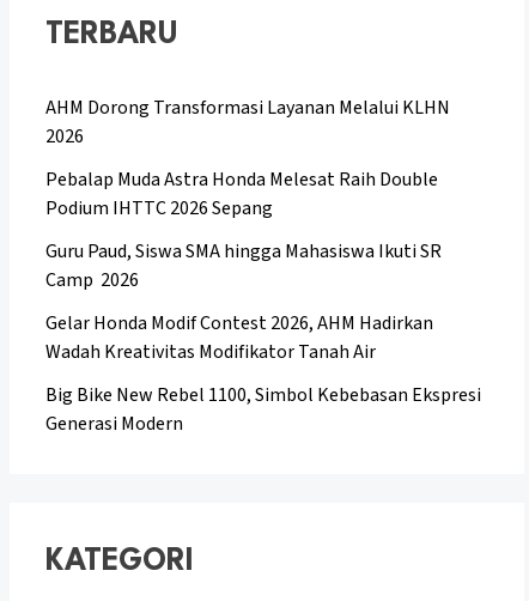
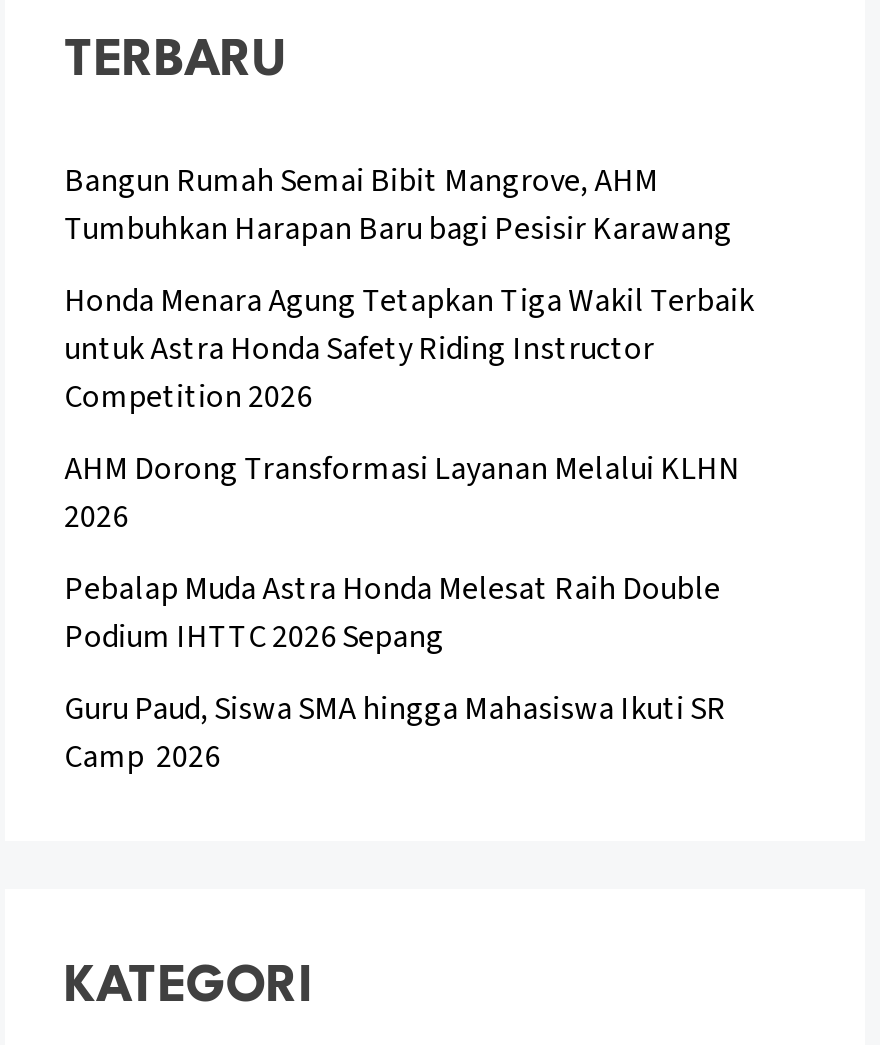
none -> [64,158,754,418] Bangun Rumah Semai Bibit Mangrove, AHM | Tumbuhkan Harapan Baru bagi Pesisir Karawang | Honda Menara Agung Tetapkan Tiga Wakil Terbaik | untuk Astra Honda Safety Riding Instructor | Competition 2026
moved [45,94,450,293] -> [64,446,740,778]: AHM Dorong Transformasi Layanan Melalui KLHN | 2026 | Pebalap Muda Astra Honda Melesat Raih Double | Podium IHTTC 2026 Sepang | Guru Paud, Siswa SMA hingga Mahasiswa Ikuti SR | Camp 2026
[45,310,481,437] Gelar Honda Modif Contest 2026, AHM Hadirkan | Wadah Kreativitas Modifikator Tanah Air | Big Bike New Rebel 1100, Simbol Kebebasan Ekspresi | Generasi Modern -> none

